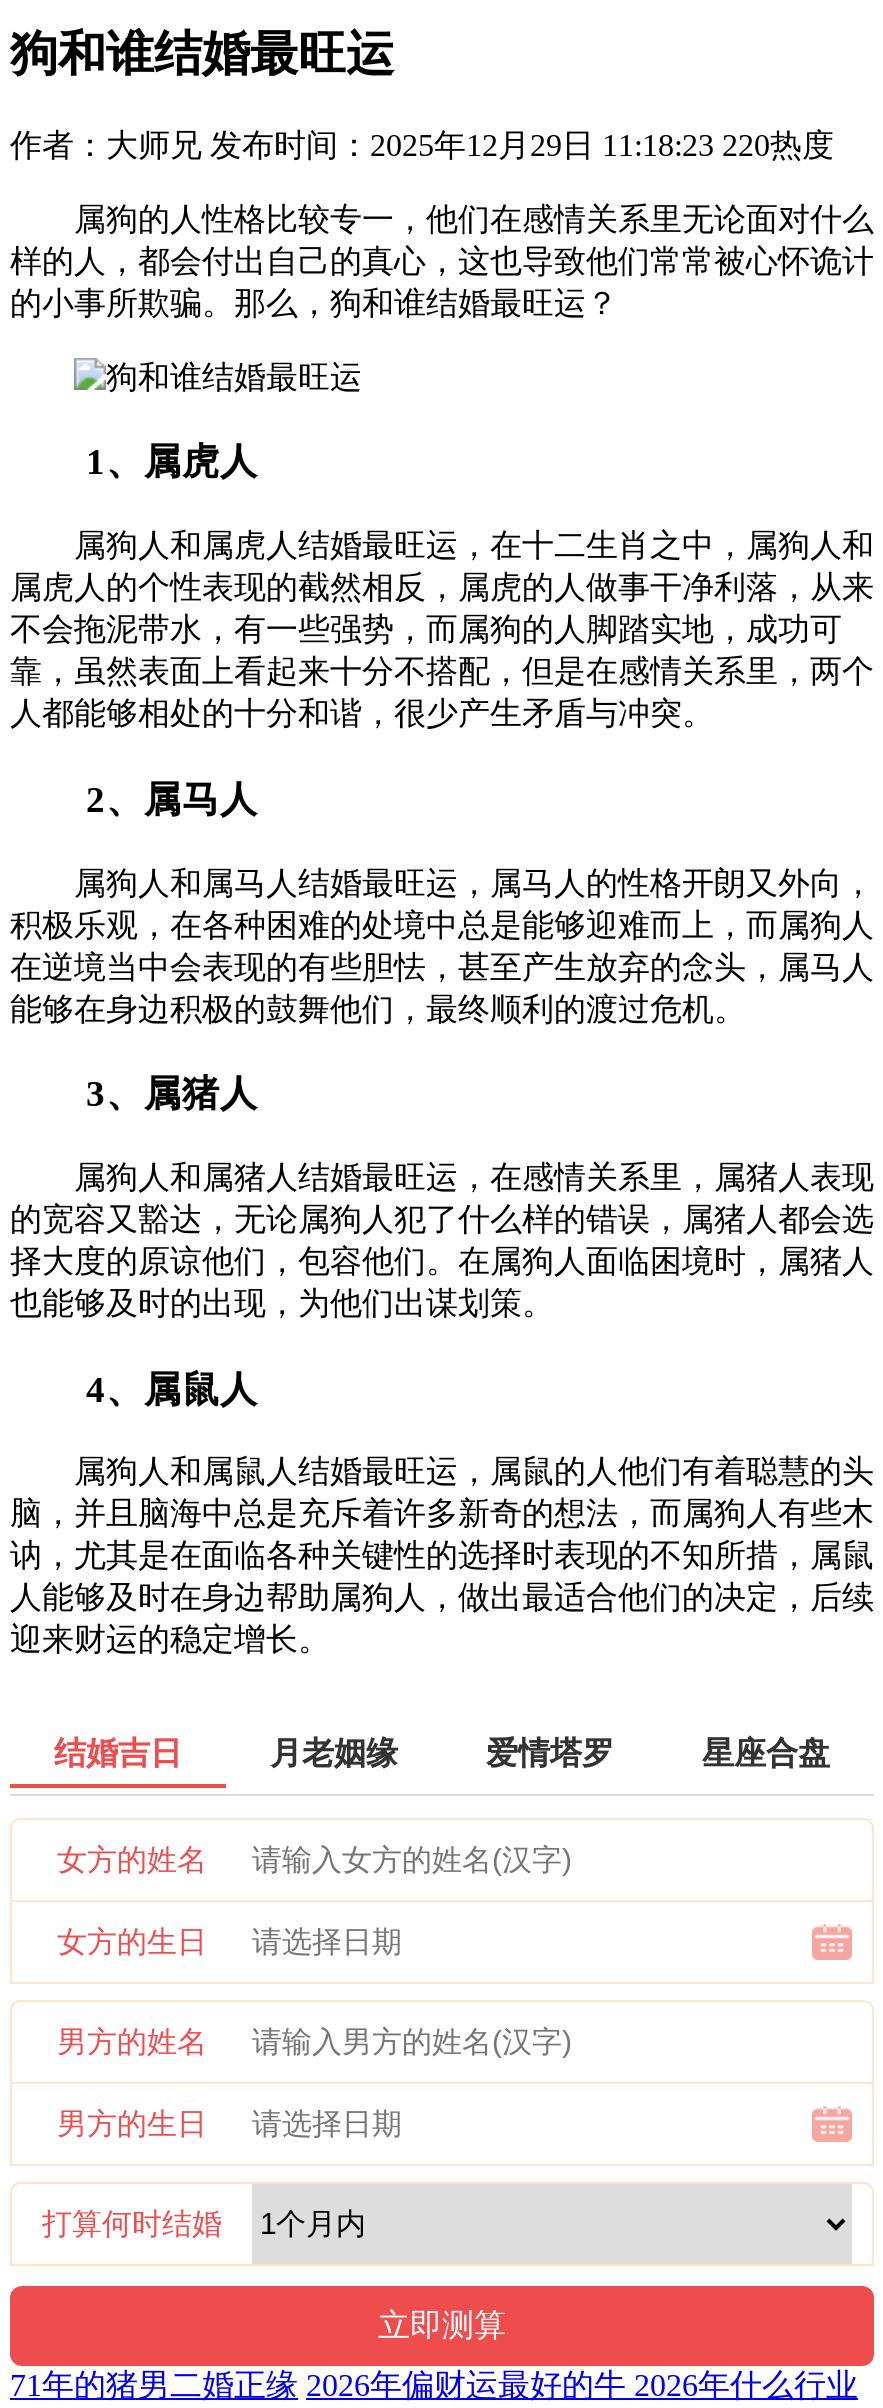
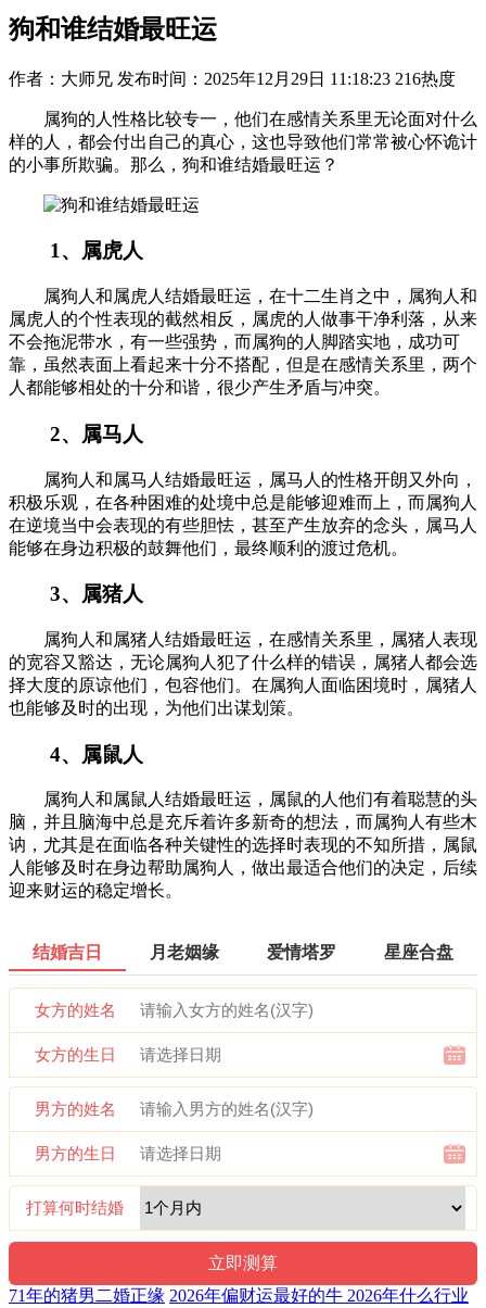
[10,127,834,161] 作者：大师兄 发布时间：2025年12月29日 11:18:23 220热度 -> [9,69,456,88] 作者：大师兄 发布时间：2025年12月29日 11:18:23 216热度

